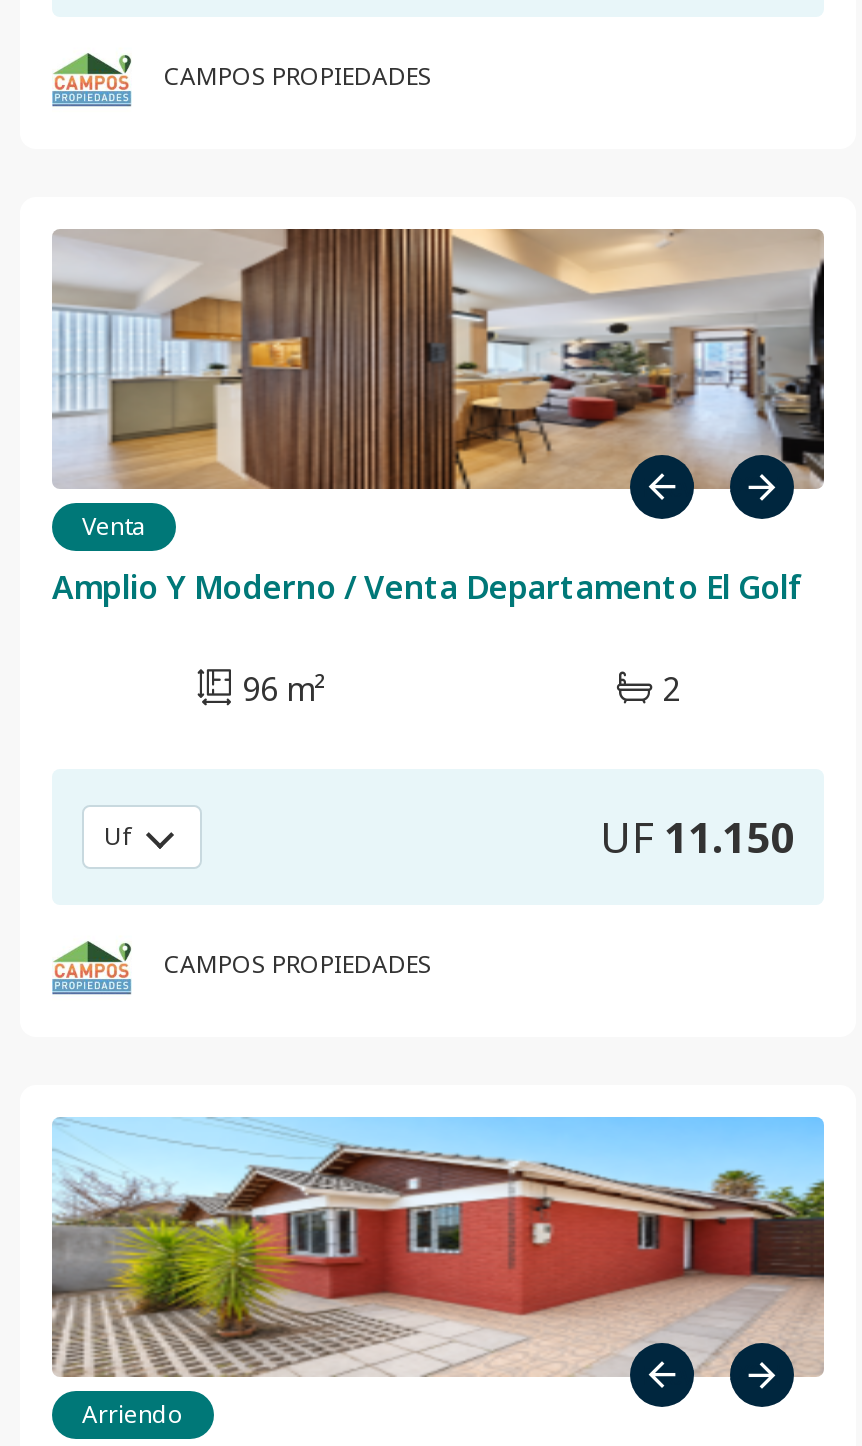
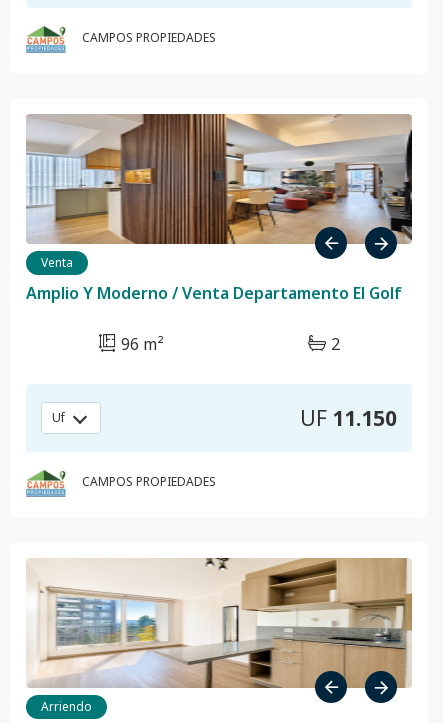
[50,1115,826,1377] [image] -> [26,557,413,689] [image]

